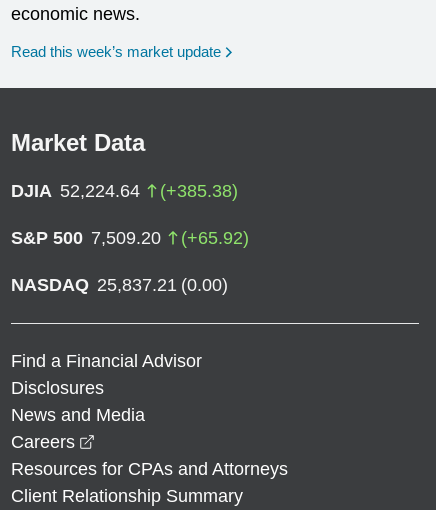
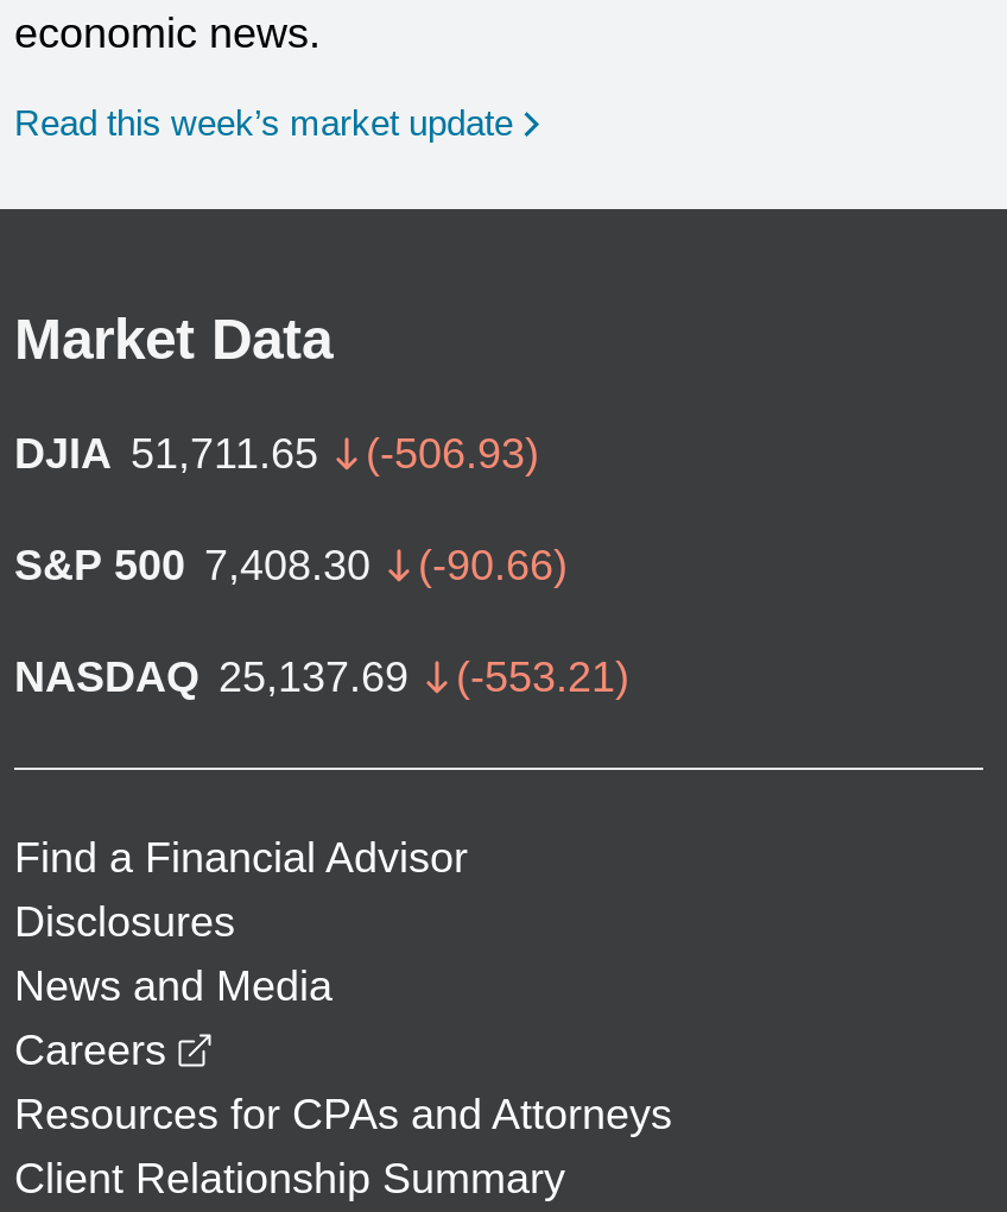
[11,181,238,201] DJIA 52,224.64 | (+385.38) -> [14,430,539,477] DJIA 51,711.65 | (-506.93)
[11,228,249,248] S&P 500 7,509.20 | (+65.92) -> [14,541,568,589] S&P 500 7,408.30 | (-90.66)
[11,275,228,295] NASDAQ 25,837.21 (0.00) -> [14,653,629,701] NASDAQ 25,137.69 | (-553.21)

